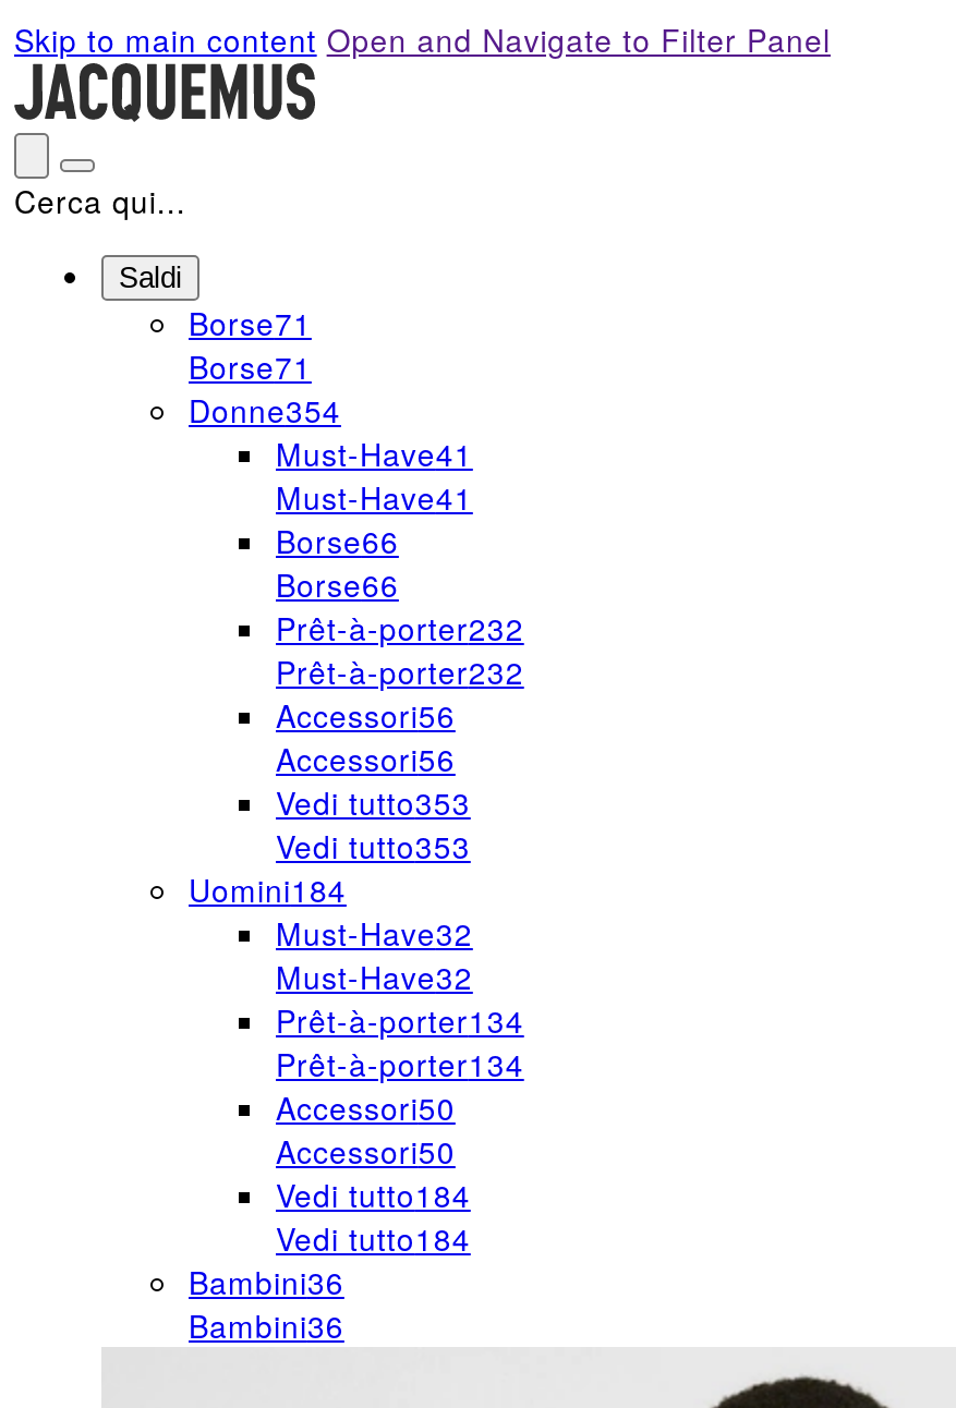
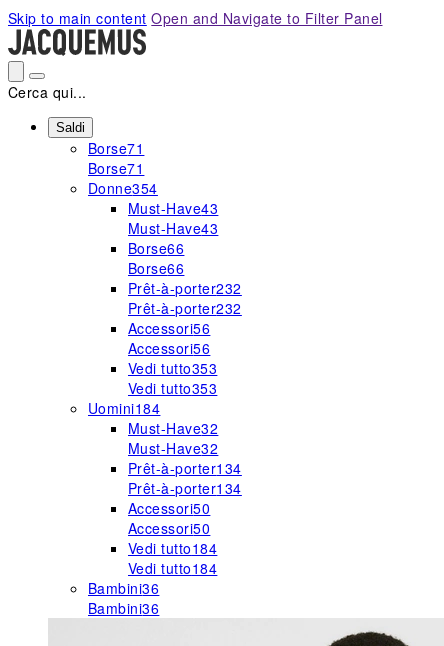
[276,432,473,475] Must-Have41 -> [128,198,218,218] Must-Have43
[276,475,473,519] Must-Have41 -> [128,218,218,238] Must-Have43

